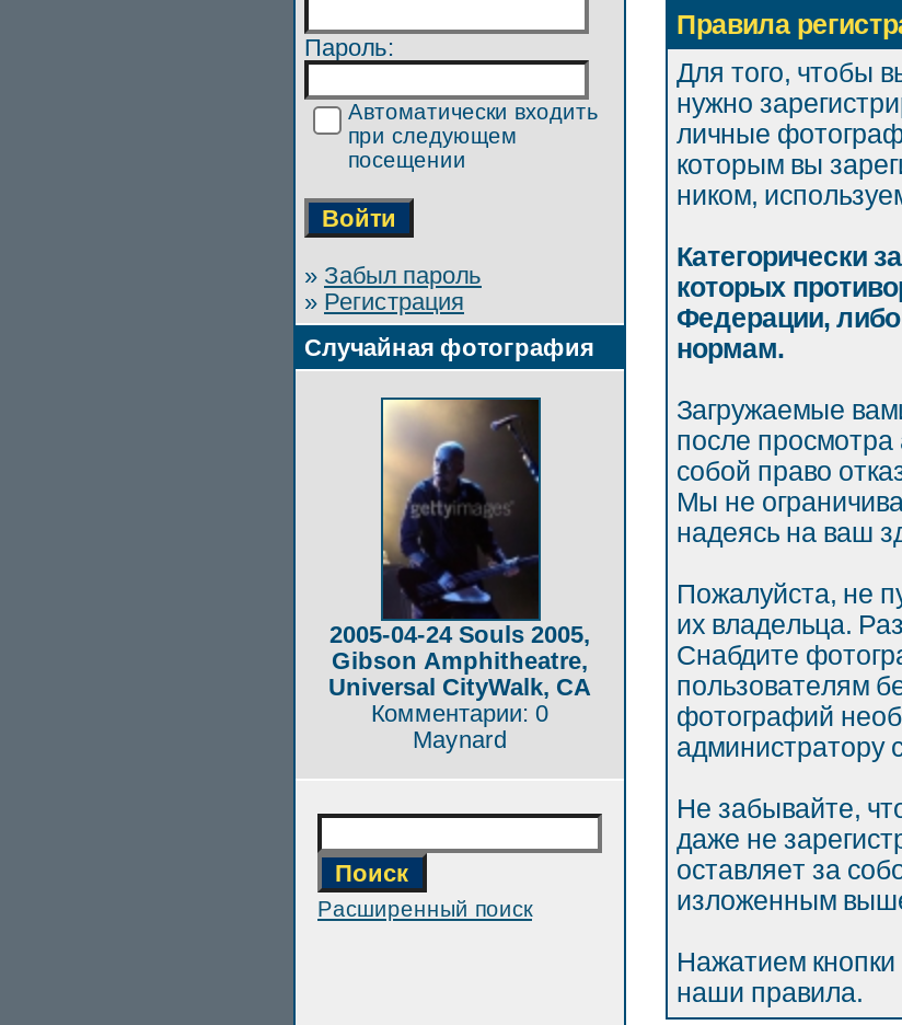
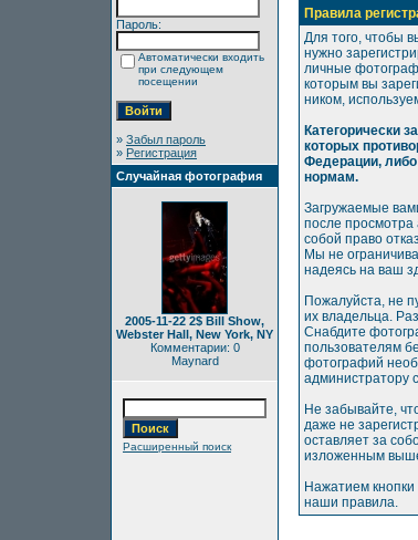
[328,395,591,700] [image] | 2005-04-24 Souls 2005, | Gibson Amphitheatre, | Universal CityWalk, CA -> [116,201,273,341] [image] | 2005-11-22 2$ Bill Show, | Webster Hall, New York, NY

